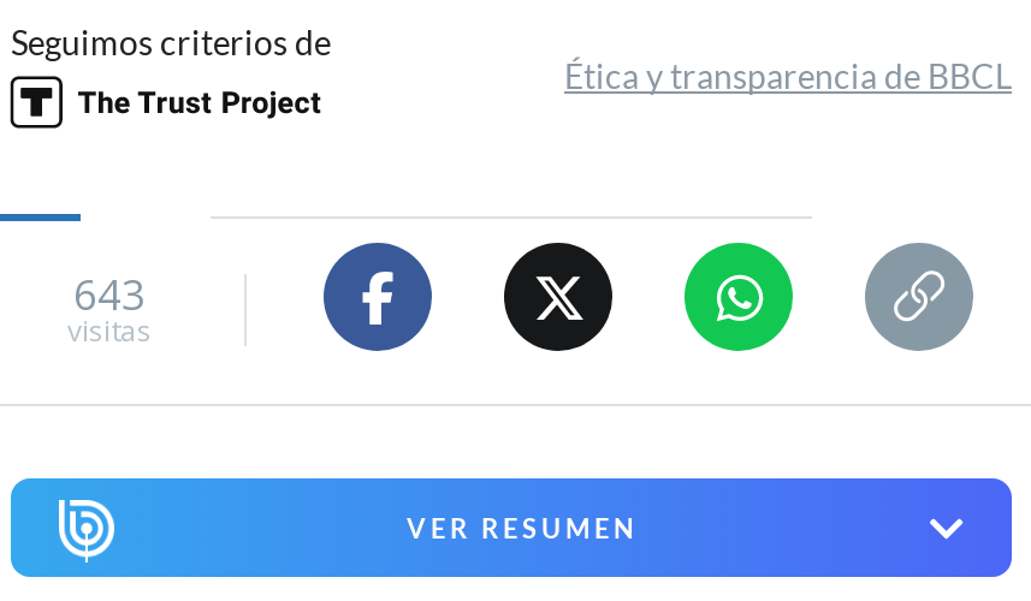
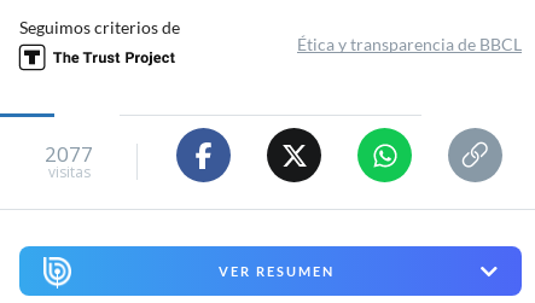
[73,267,146,322] 643 -> [45,140,93,168] 2077

